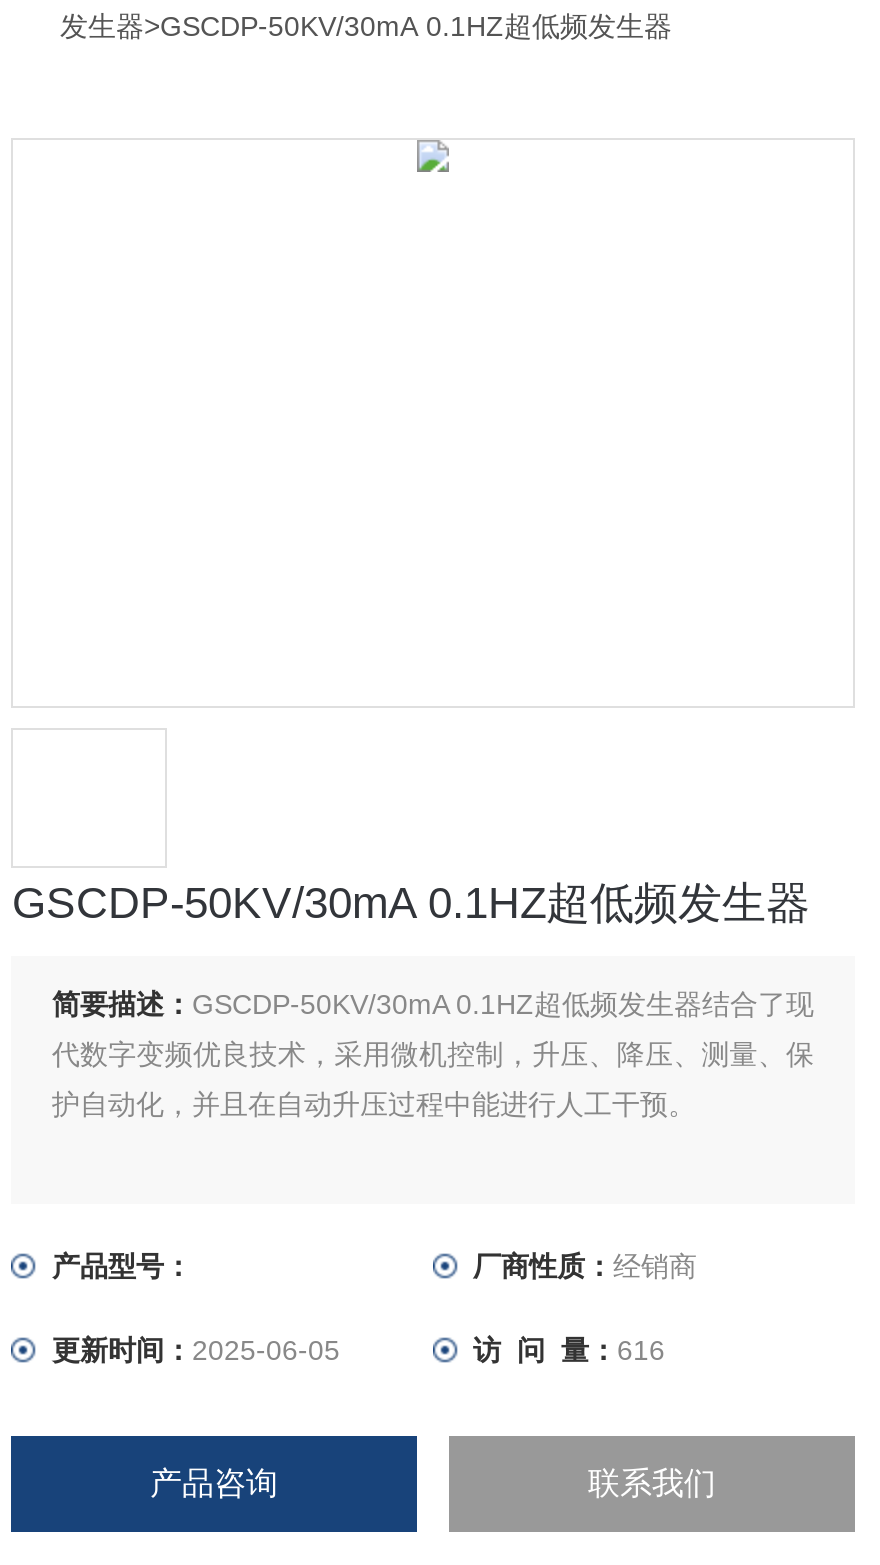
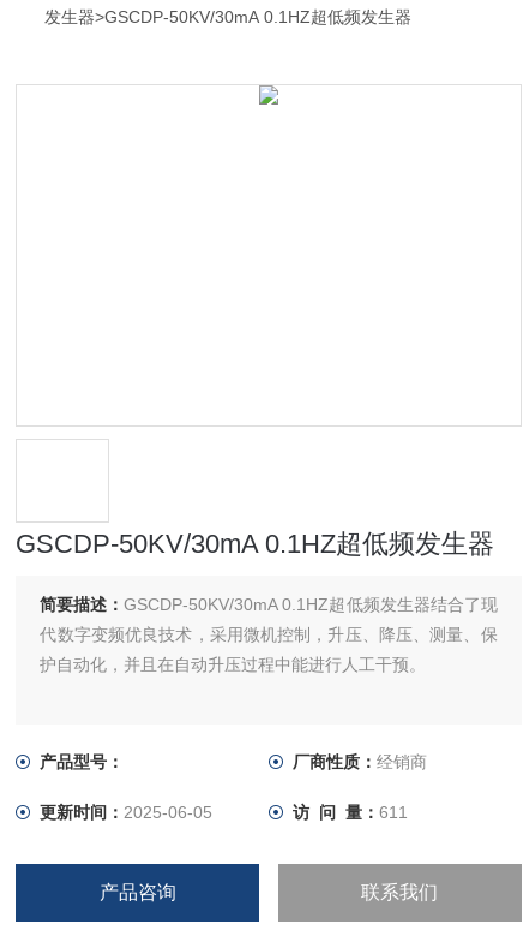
[473,1334,665,1366] 访 问 量：616 -> [293,803,408,822] 访 问 量：611

